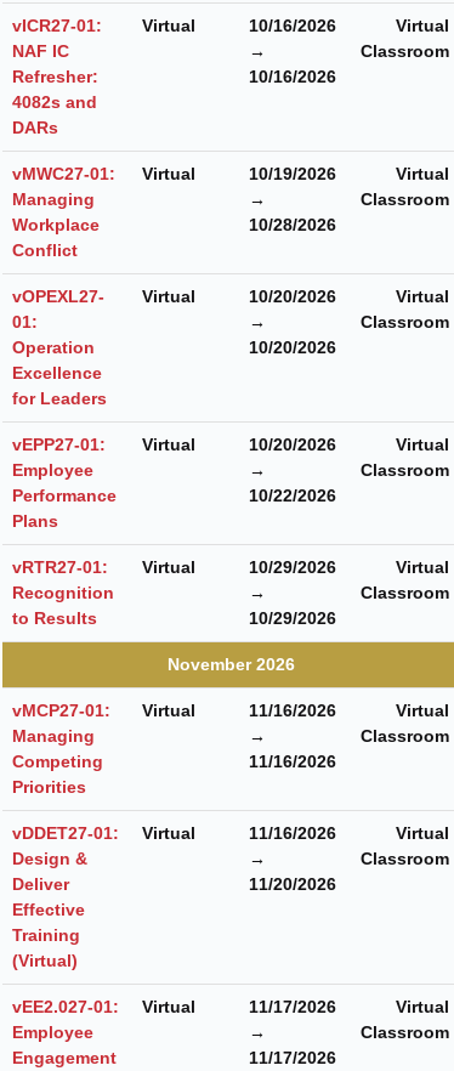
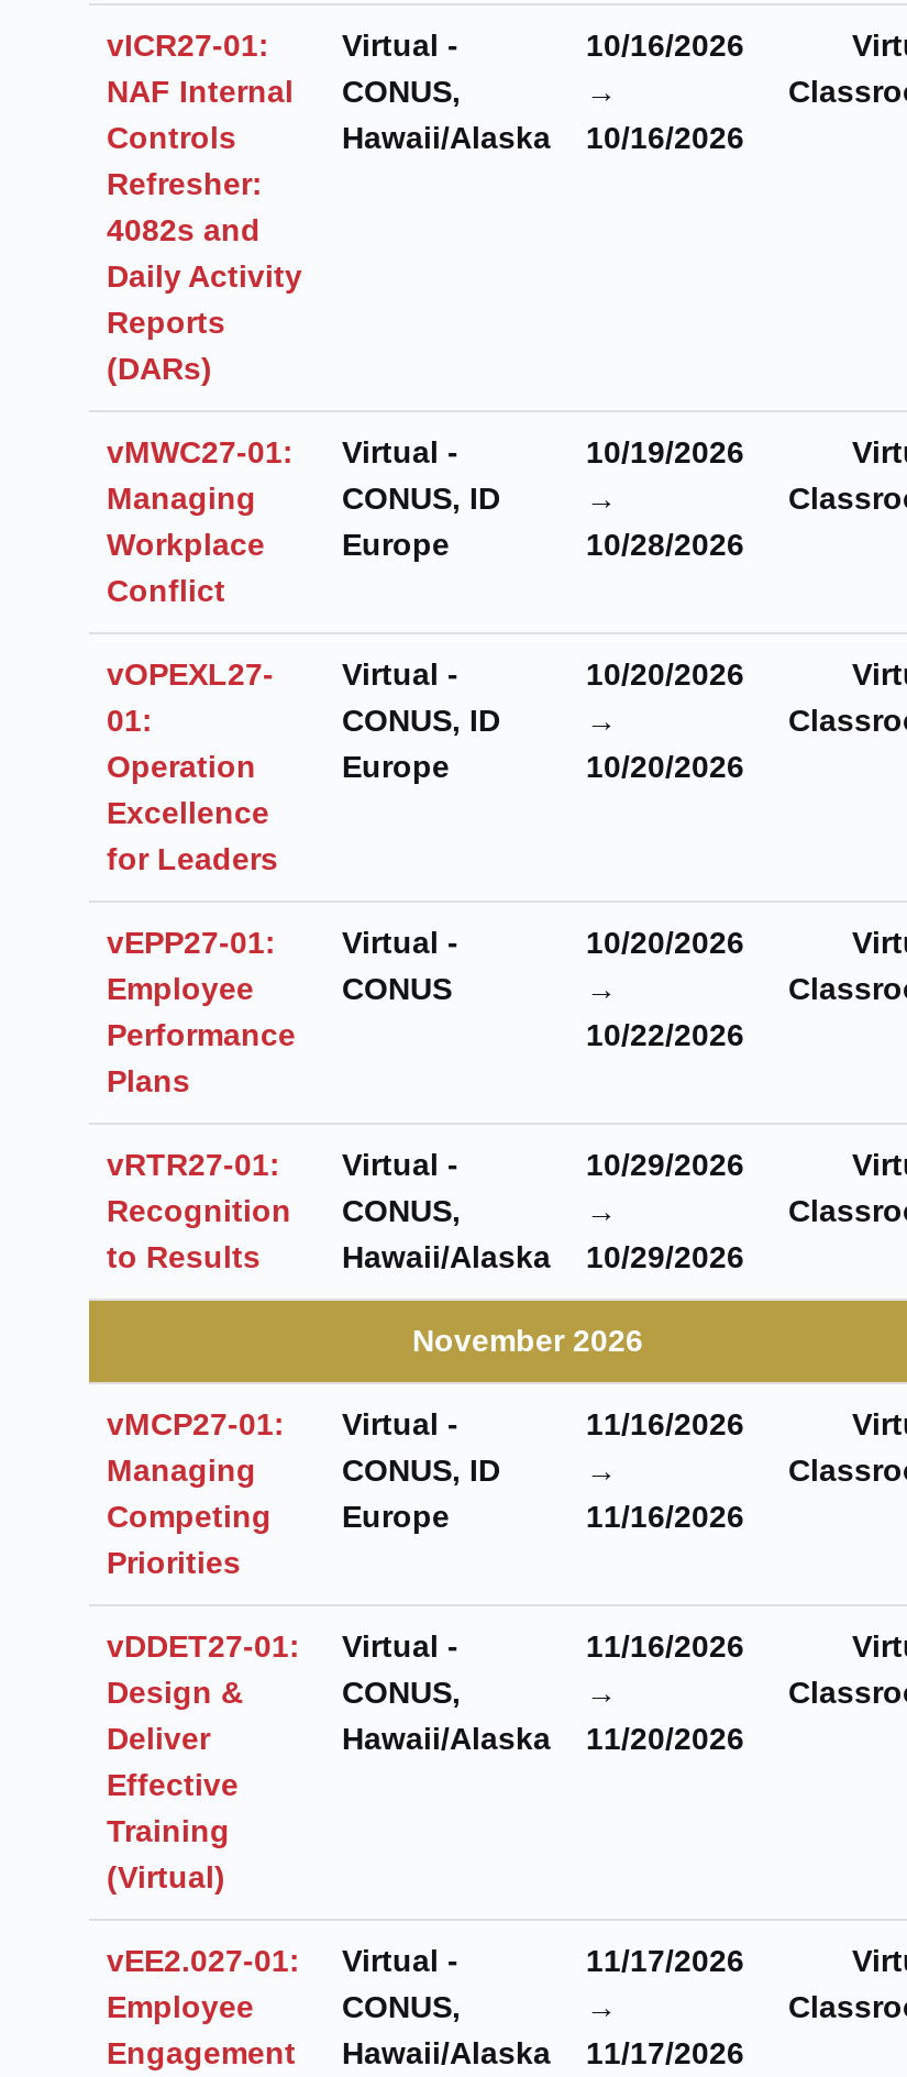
[142,16,195,35] Virtual -> [342,27,551,155] Virtual - | CONUS, | Hawaii/Alaska
[12,41,69,60] NAF IC -> [107,73,294,155] NAF Internal | Controls
[12,118,58,137] DARs -> [107,258,302,385] Daily Activity | Reports | (DARs)
[142,164,195,183] Virtual -> [342,434,500,561] Virtual - | CONUS, ID | Europe
[142,286,195,306] Virtual -> [342,656,500,784] Virtual - | CONUS, ID | Europe
[142,434,195,454] Virtual -> [342,924,458,1006] Virtual - | CONUS
[142,557,195,577] Virtual -> [342,1146,551,1274] Virtual - | CONUS, | Hawaii/Alaska
[142,700,195,720] Virtual -> [342,1406,500,1533] Virtual - | CONUS, ID | Europe
[142,823,195,842] Virtual -> [342,1628,551,1755] Virtual - | CONUS, | Hawaii/Alaska
[142,997,195,1016] Virtual -> [342,1942,551,2070] Virtual - | CONUS, | Hawaii/Alaska

